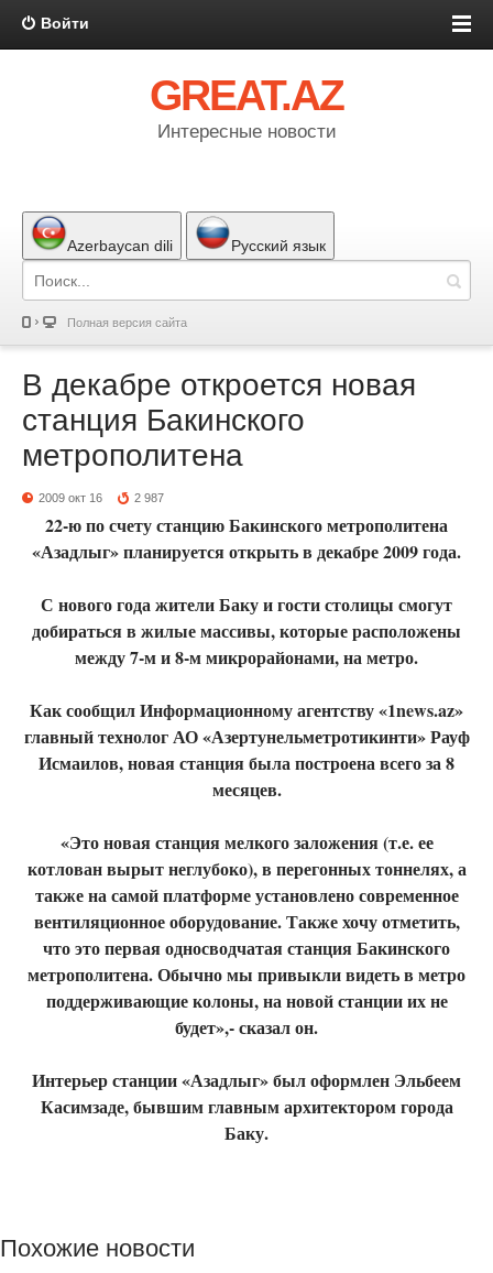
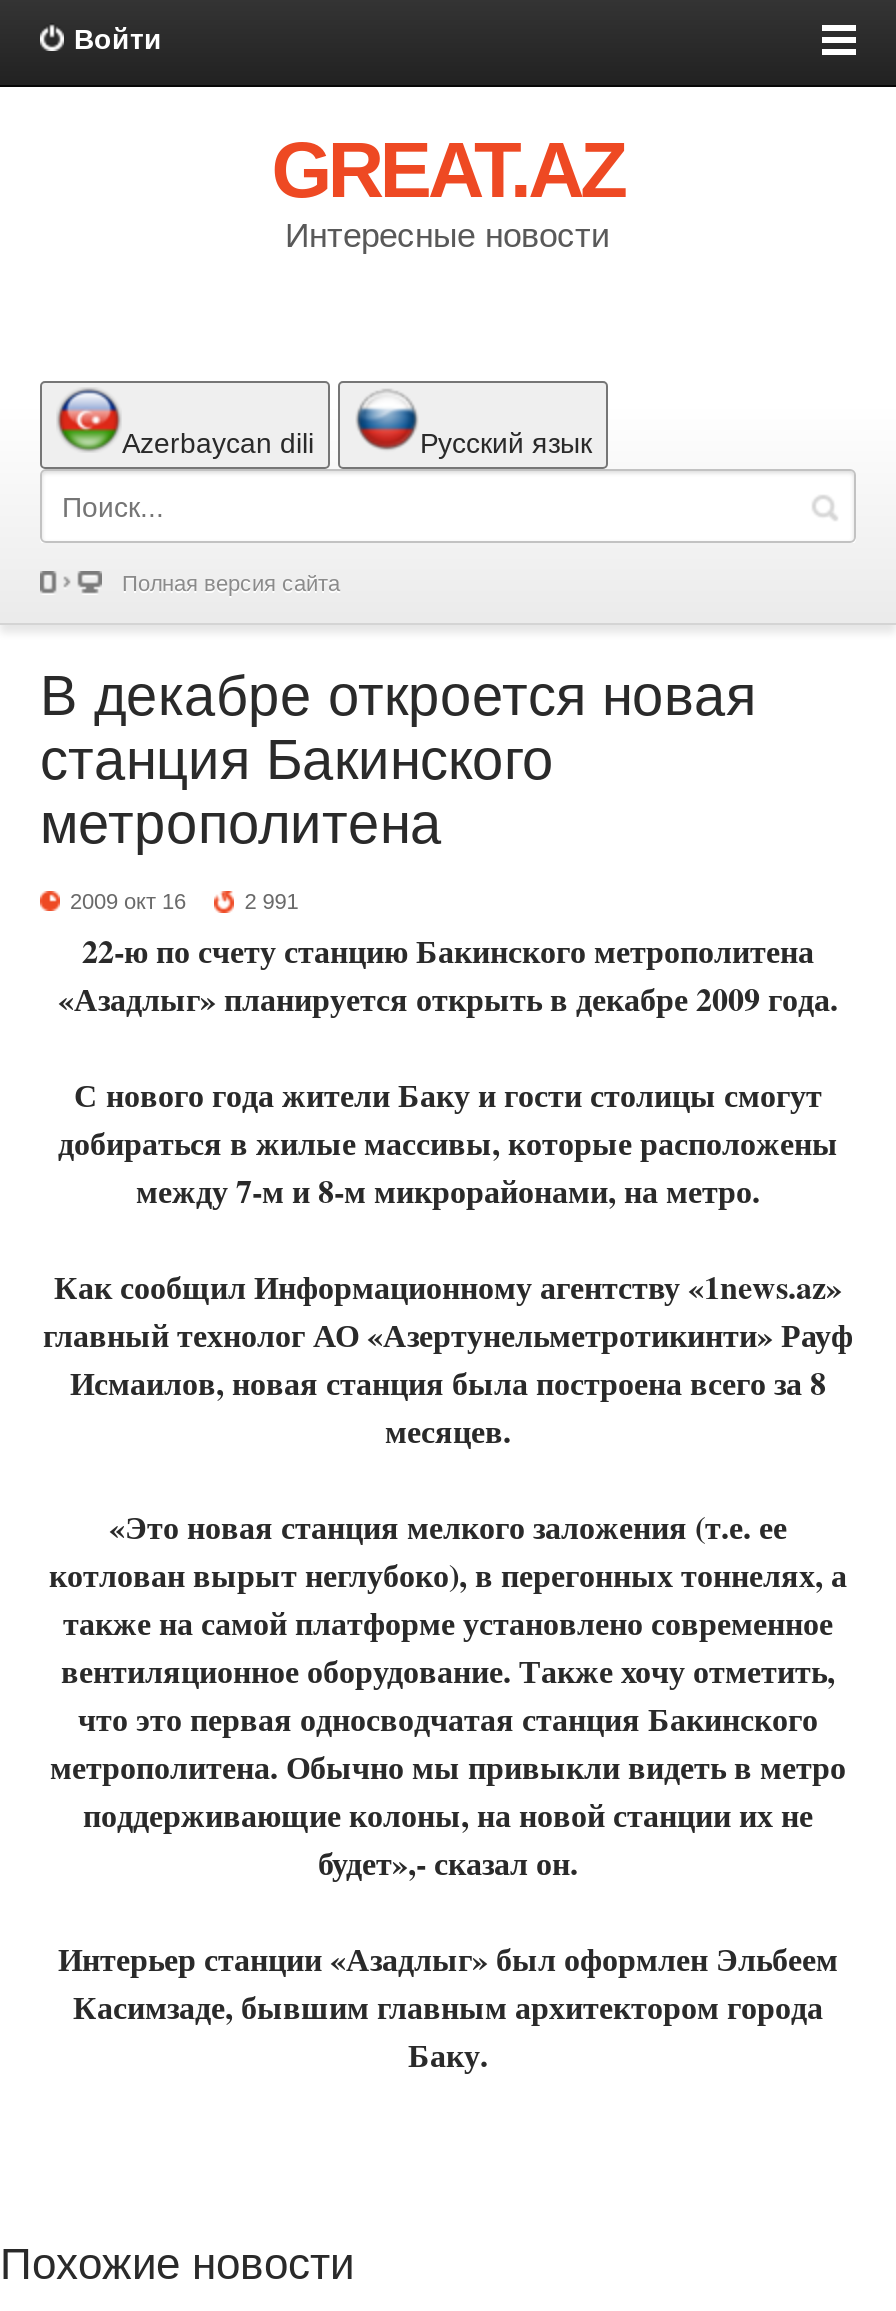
[134,491,164,504] 2 987 -> [244,889,298,913] 2 991

